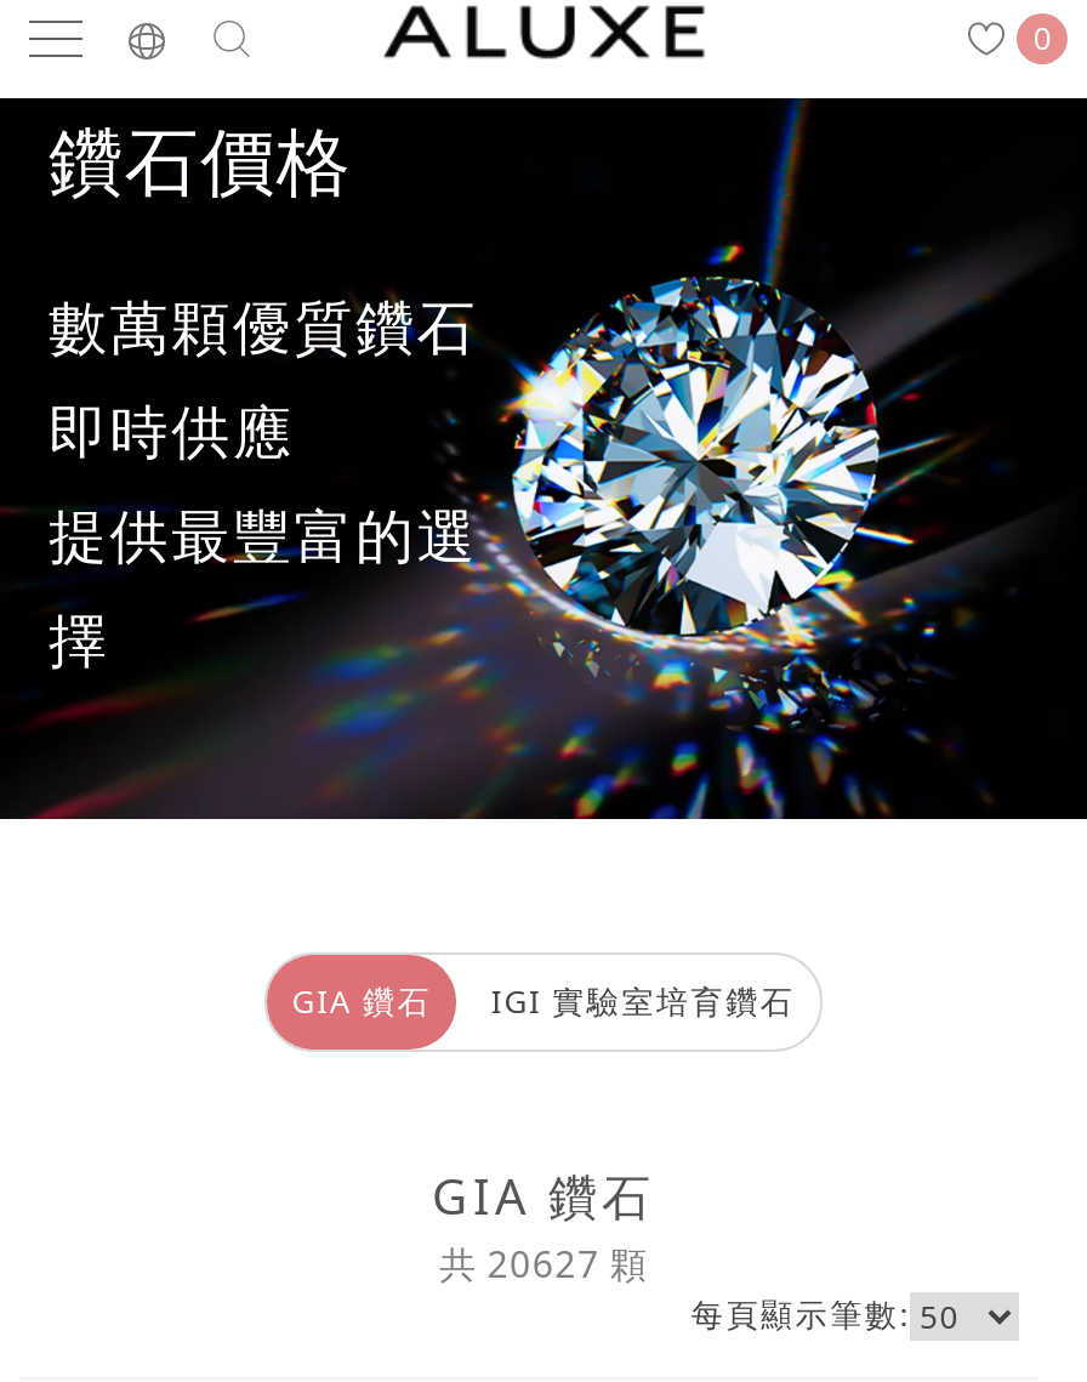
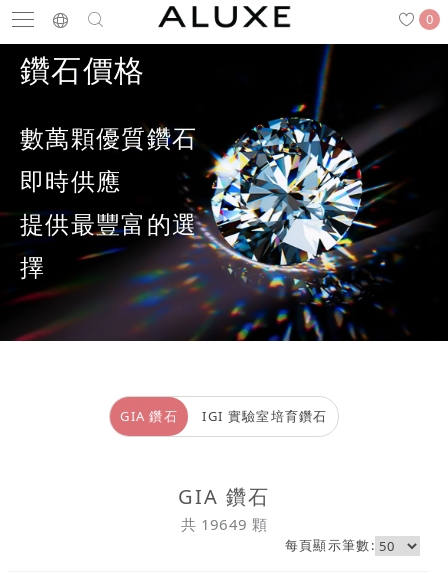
[439,1238,647,1287] 共 20627 顆 -> [181,514,267,534] 共 19649 顆

